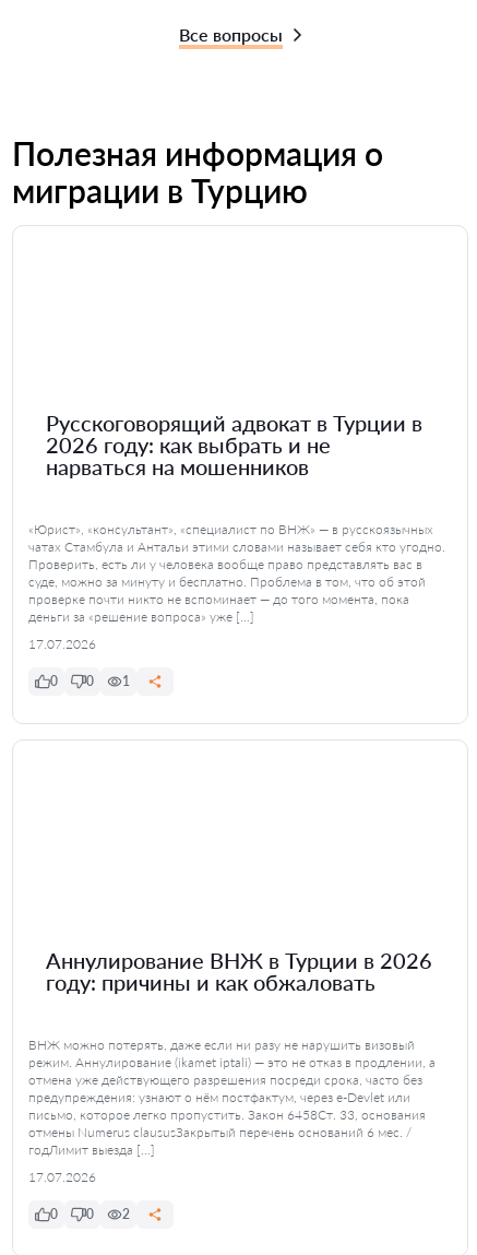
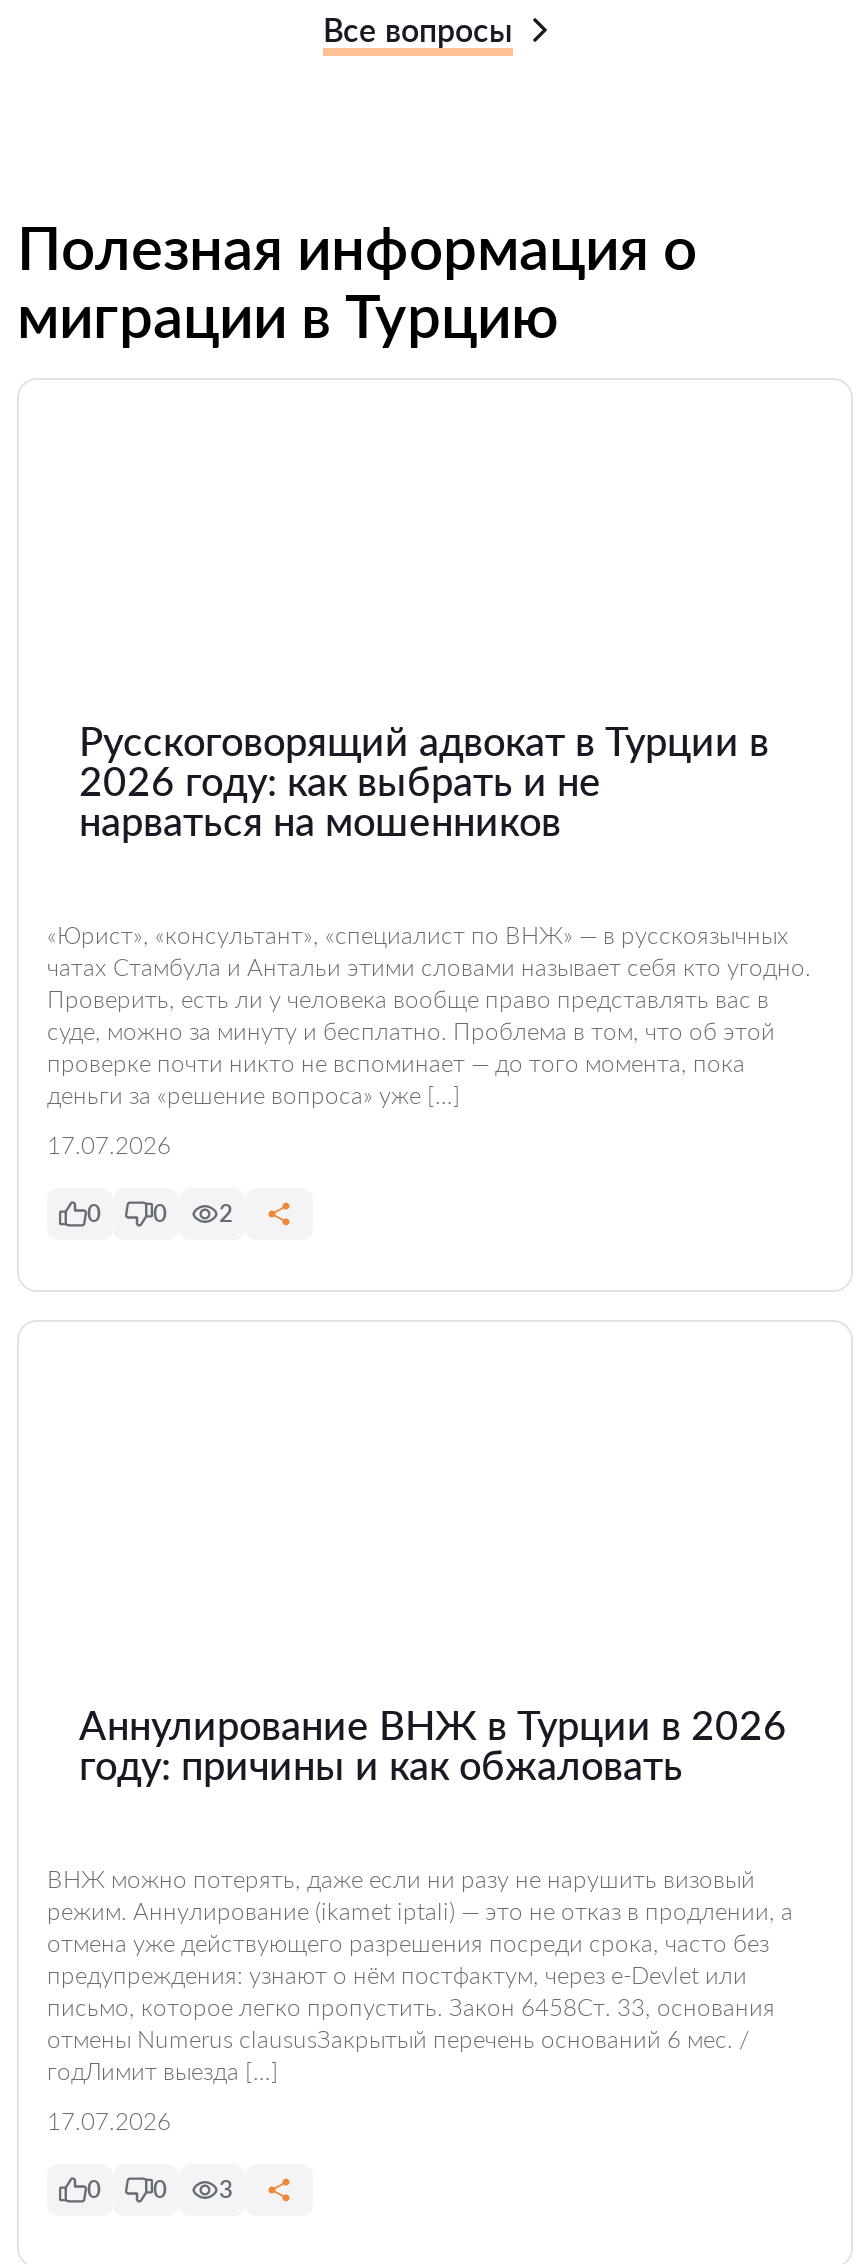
[122,673,130,690] 1 -> [219,1199,233,1229] 2
[122,1206,130,1222] 2 -> [219,2174,233,2204] 3

